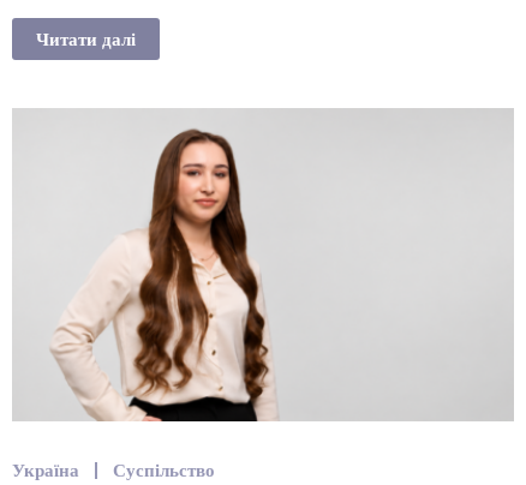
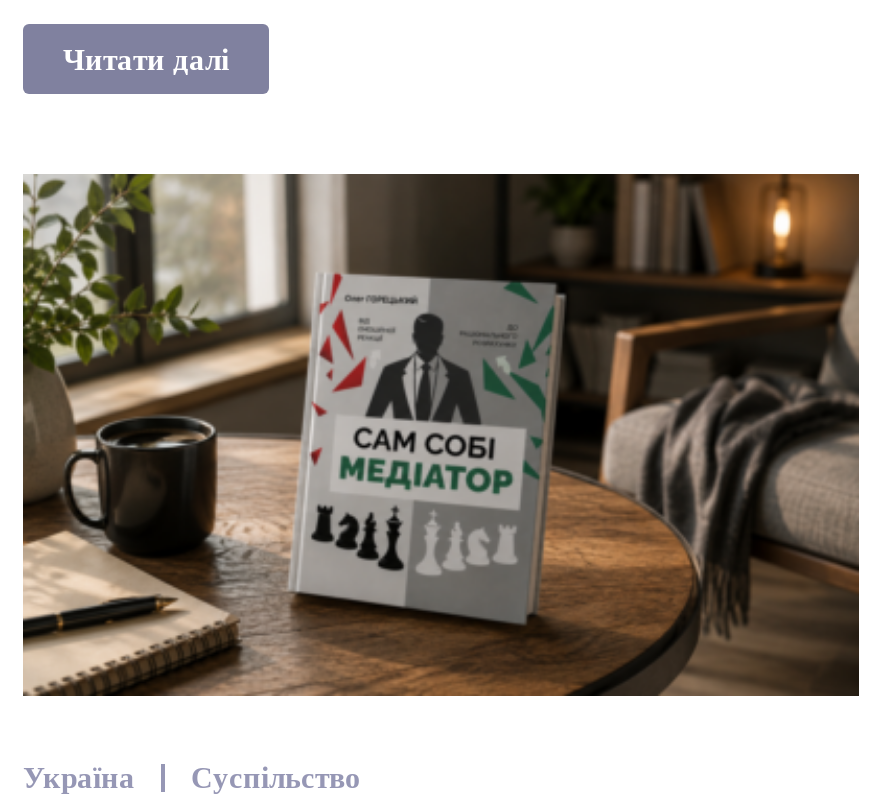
[12,108,514,423] [image] -> [21,172,861,698] [image]

